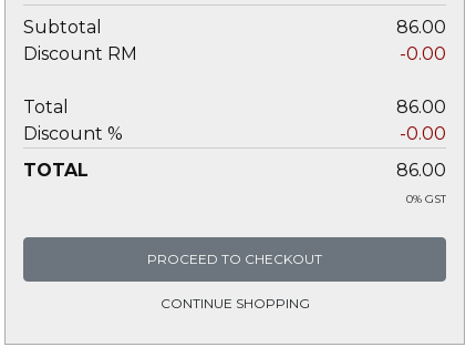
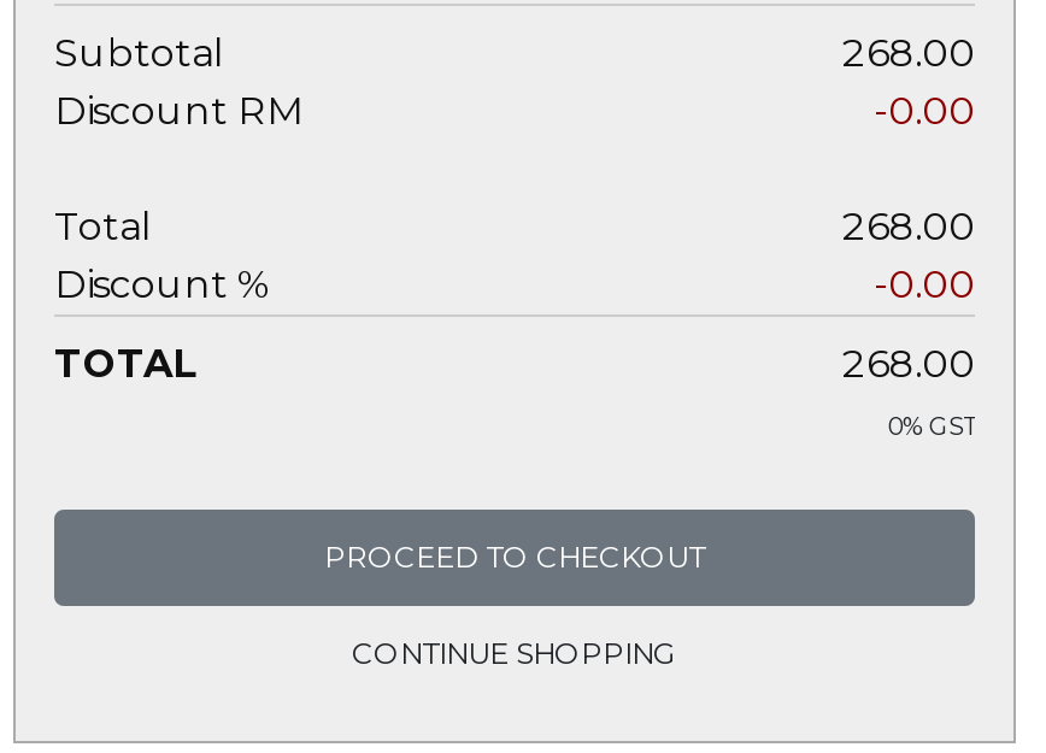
[396,17,446,38] 86.00 -> [842,30,975,76] 268.00
[396,96,446,118] 86.00 -> [842,204,975,249] 268.00
[396,160,446,181] 86.00 -> [842,341,975,387] 268.00

